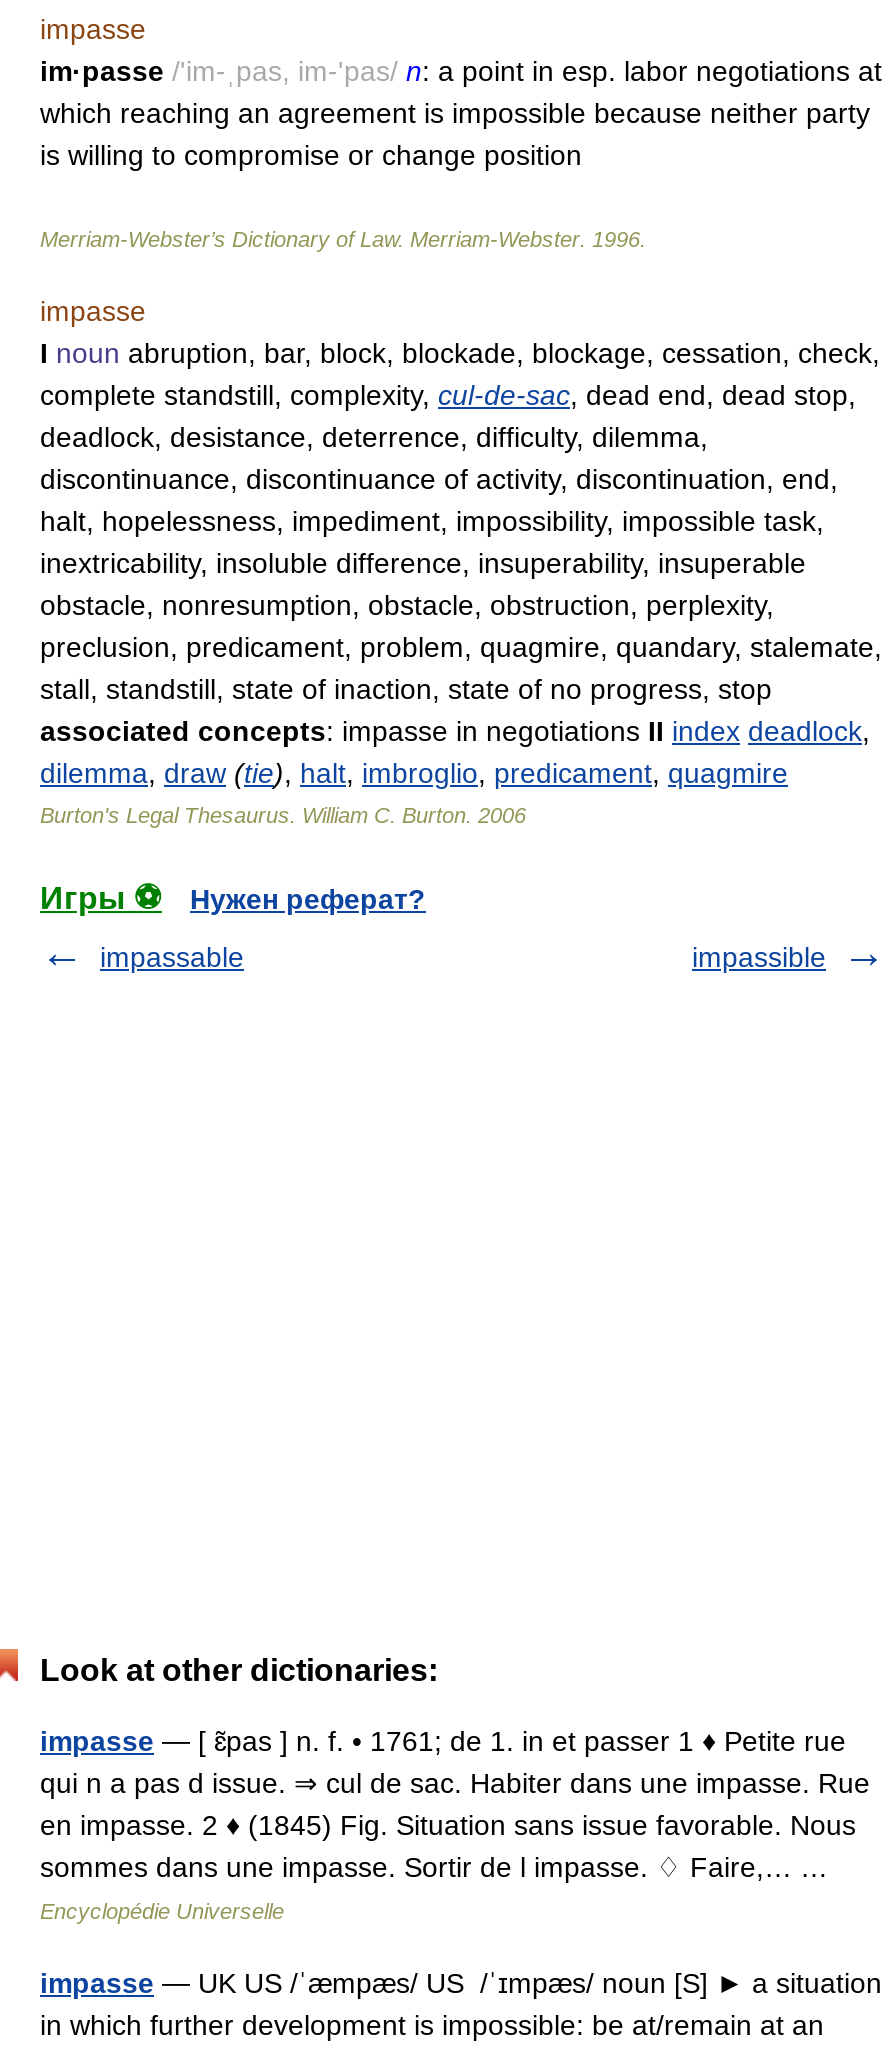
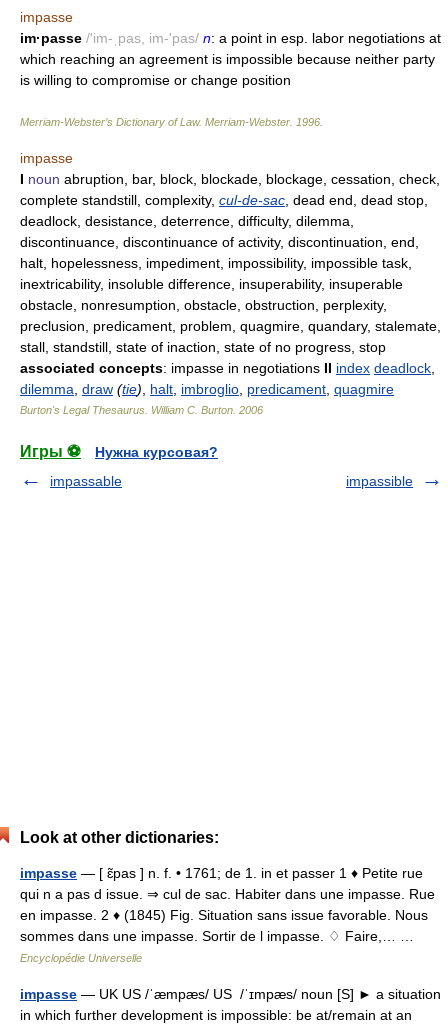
[190,883,426,915] Нужен реферат? -> [95,444,218,460] Нужна курсовая?

